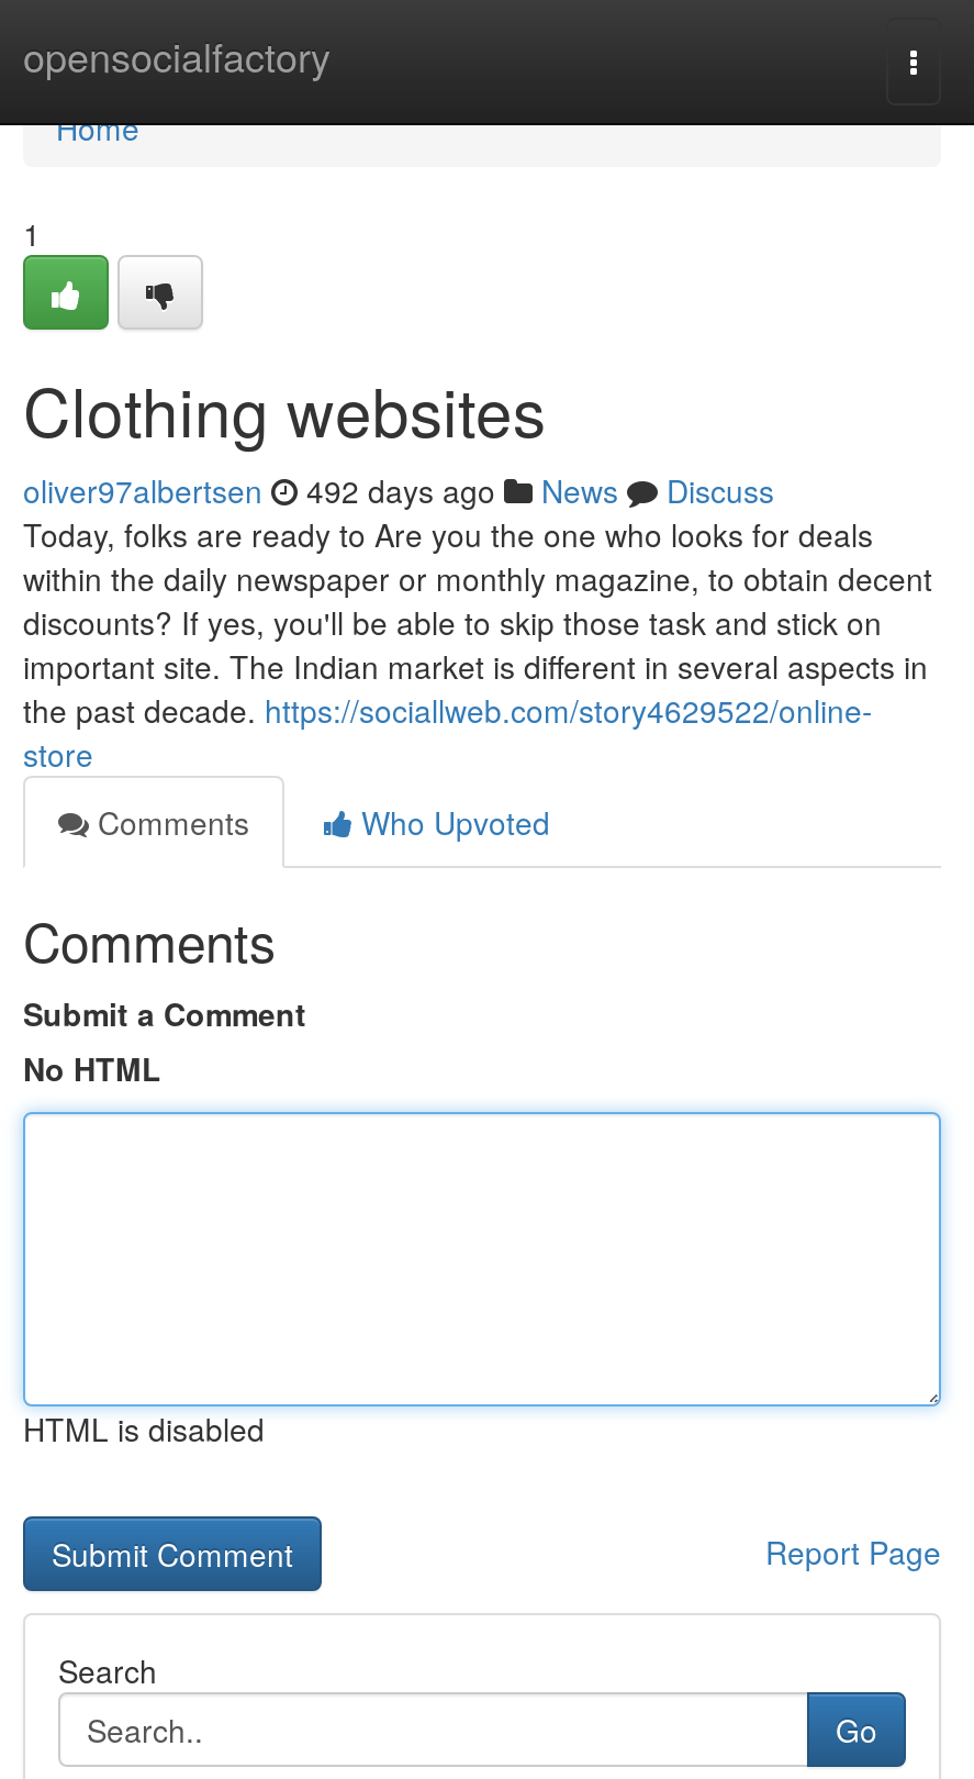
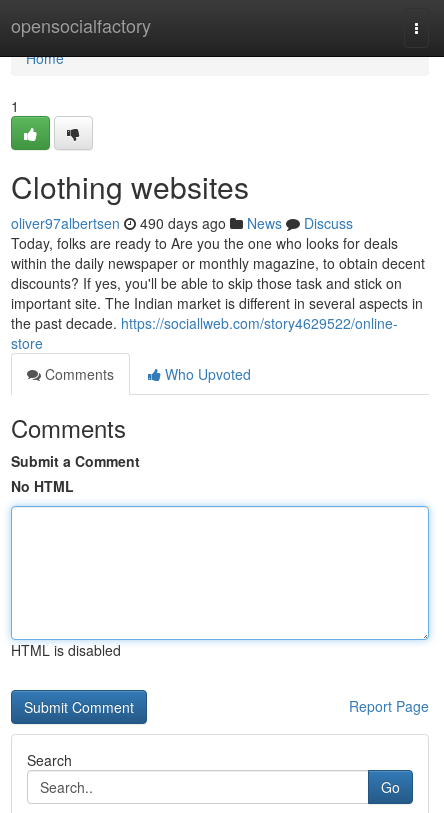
[23,468,774,512] oliver97albertsen 492 days ago News Discuss -> [11,213,353,233] oliver97albertsen 490 days ago News Discuss

